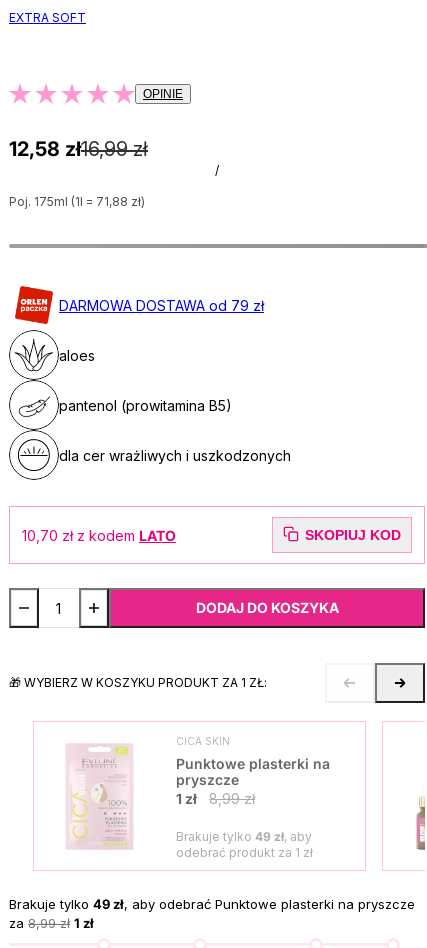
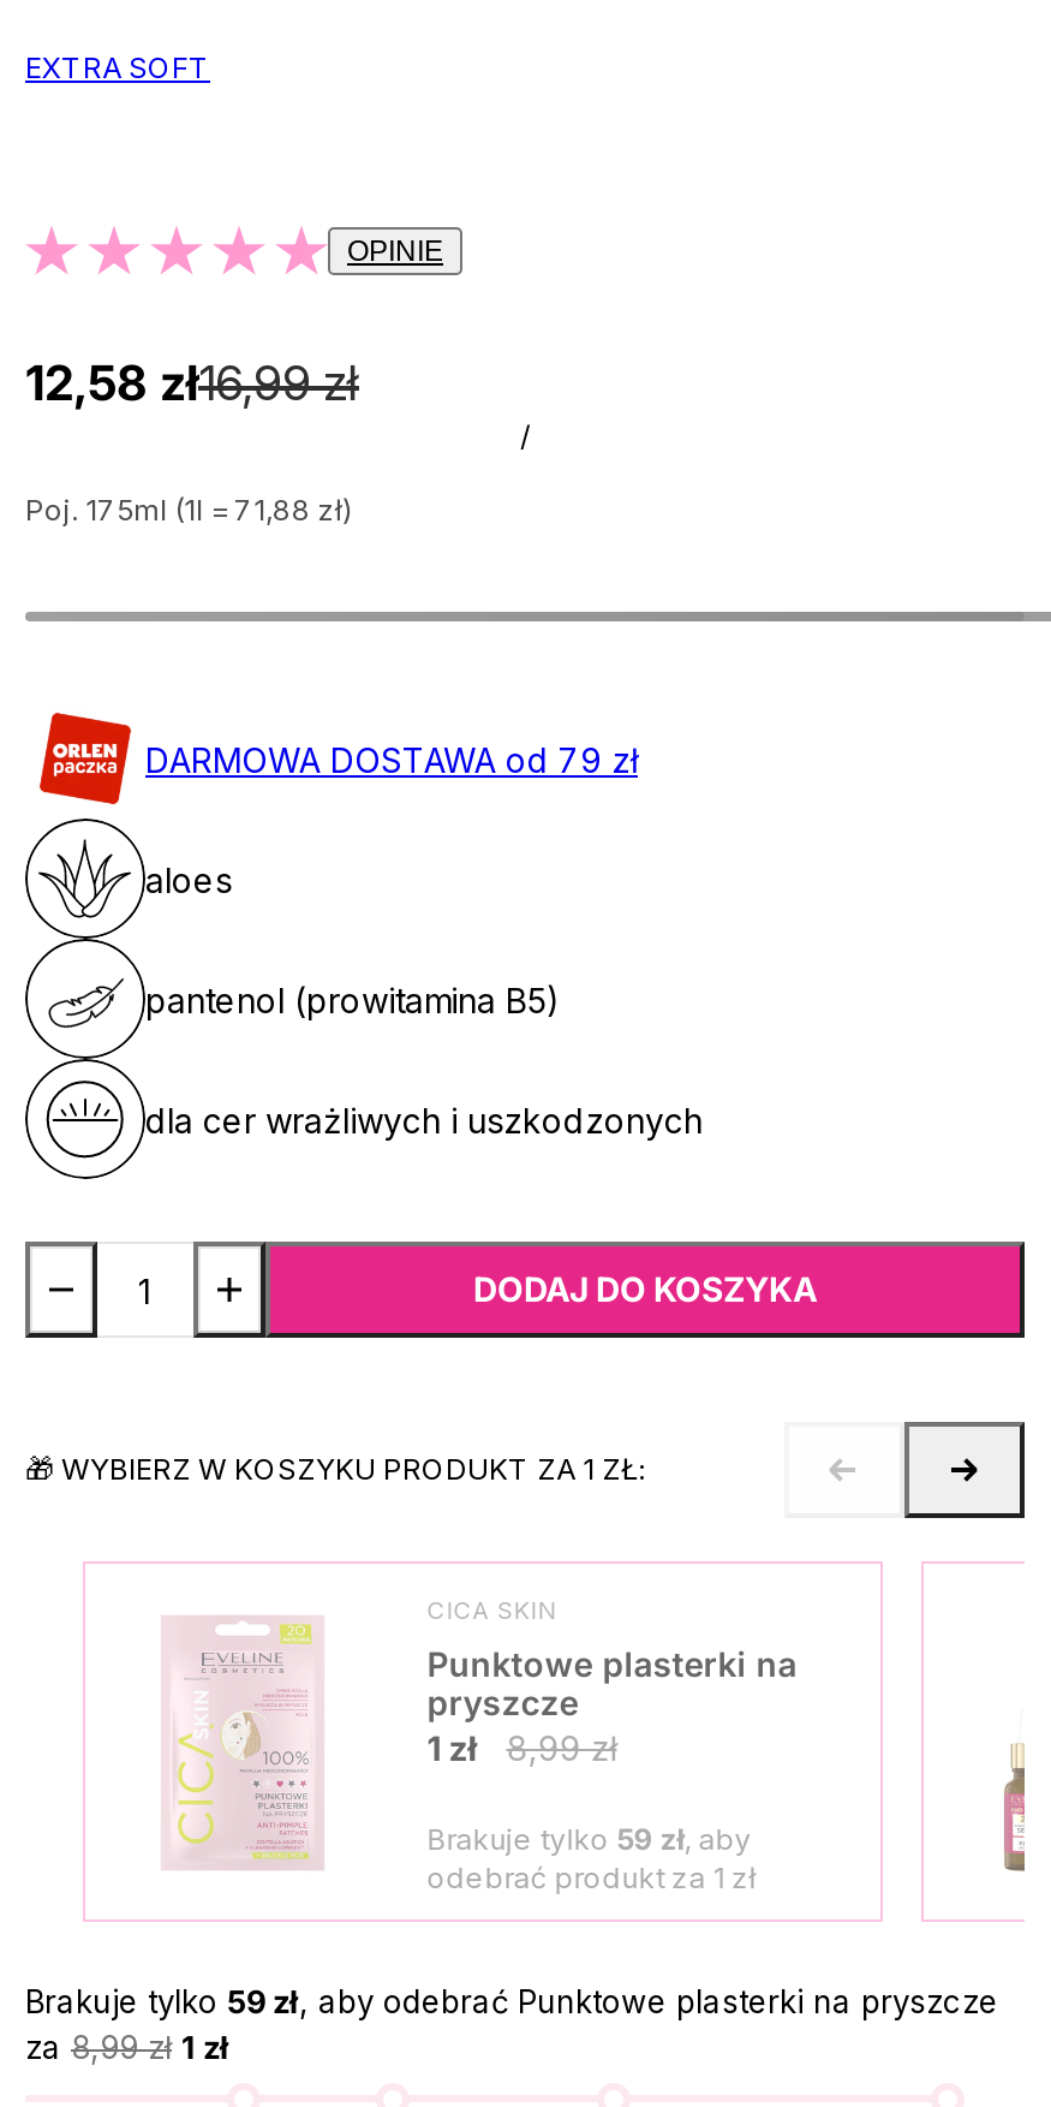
[22,527,401,544] 10,70 zł z kodem LATO | SKOPIUJ KOD -> none
[176,829,312,844] Brakuje tylko 49 zł, aby -> [427,1821,751,1857] Brakuje tylko 59 zł, aby
[9,896,415,912] Brakuje tylko 49 zł, aby odebrać Punktowe plasterki na pryszcze -> [25,1982,998,2021] Brakuje tylko 59 zł, aby odebrać Punktowe plasterki na pryszcze

